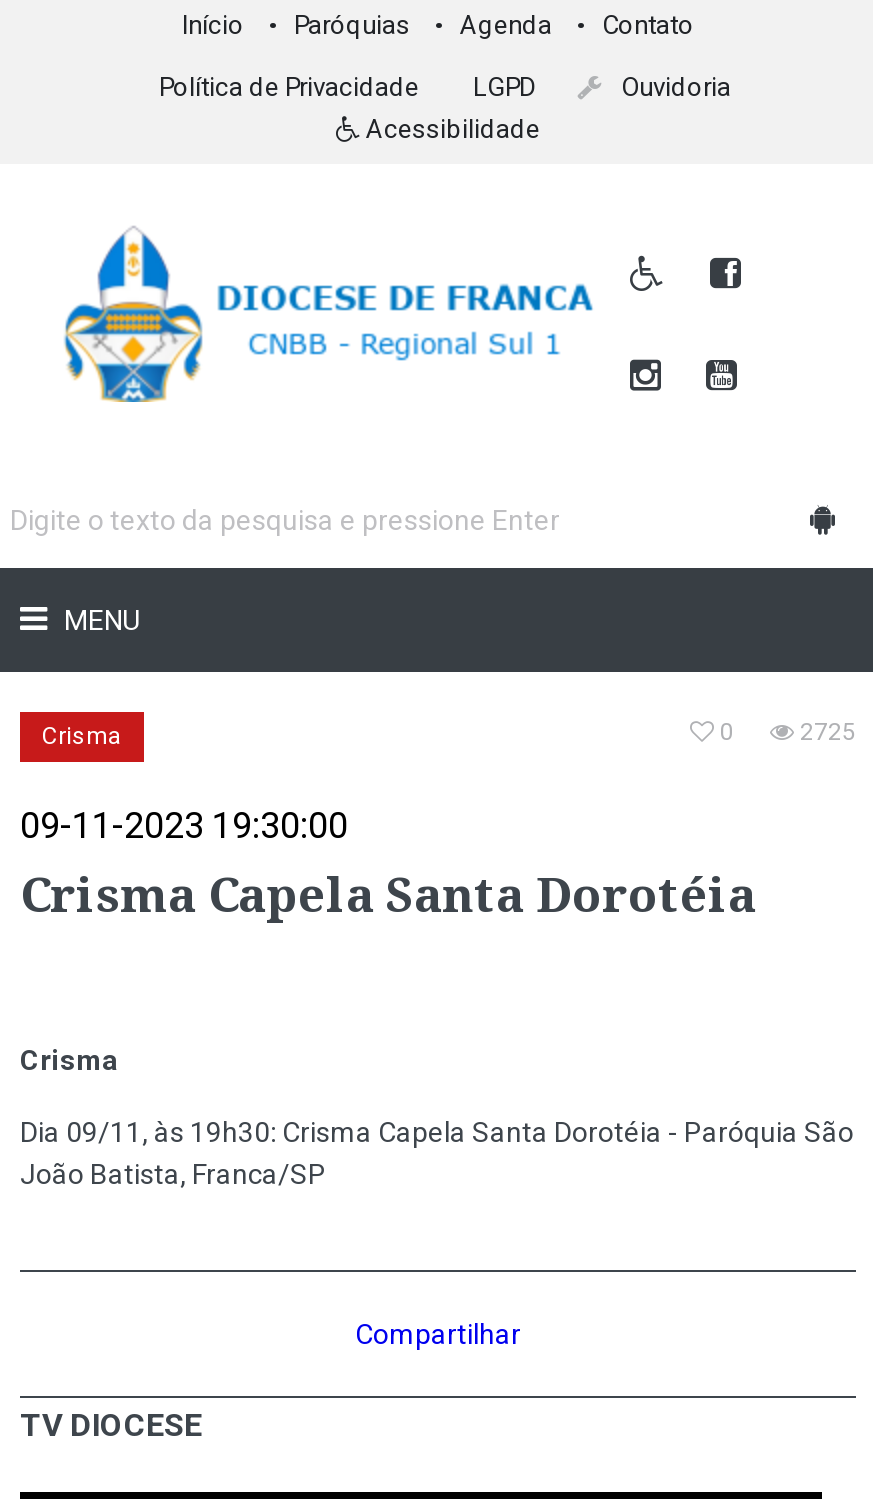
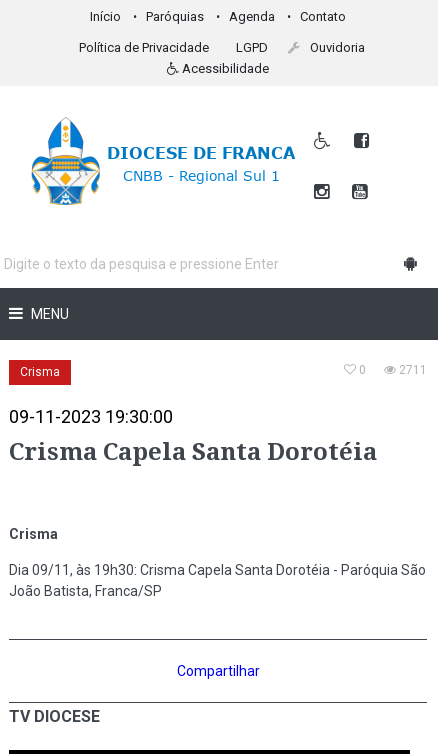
[800,718,856,746] 2725 -> [399,363,427,377] 2711

